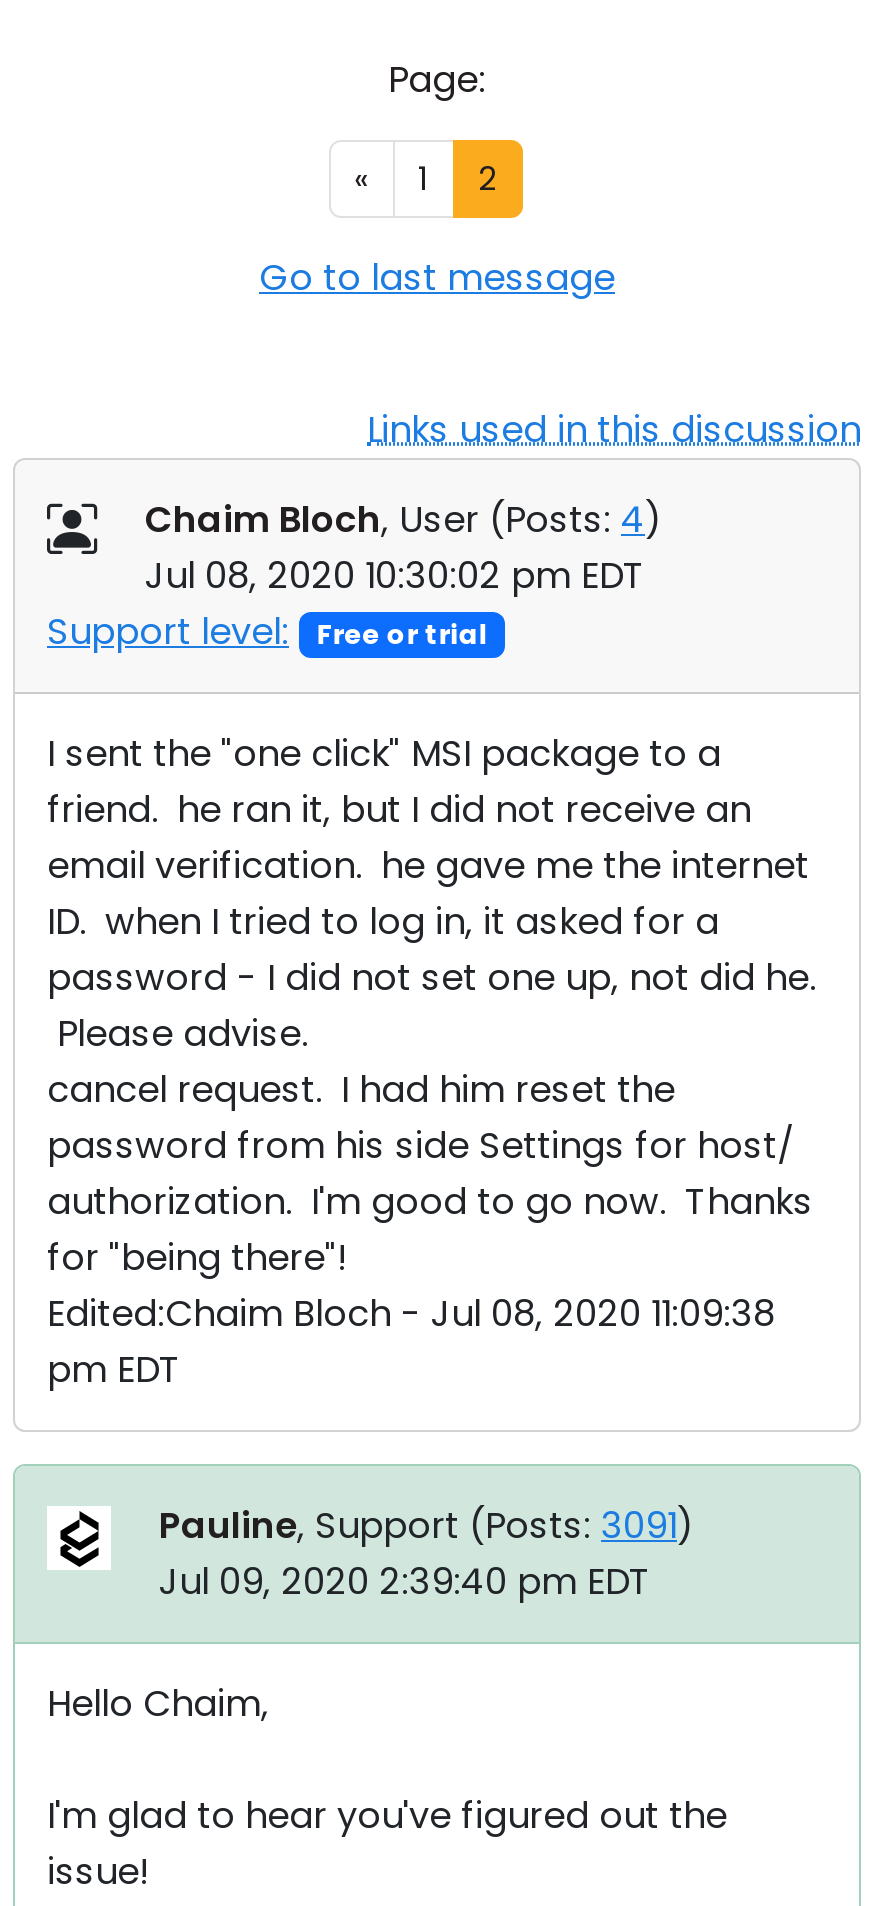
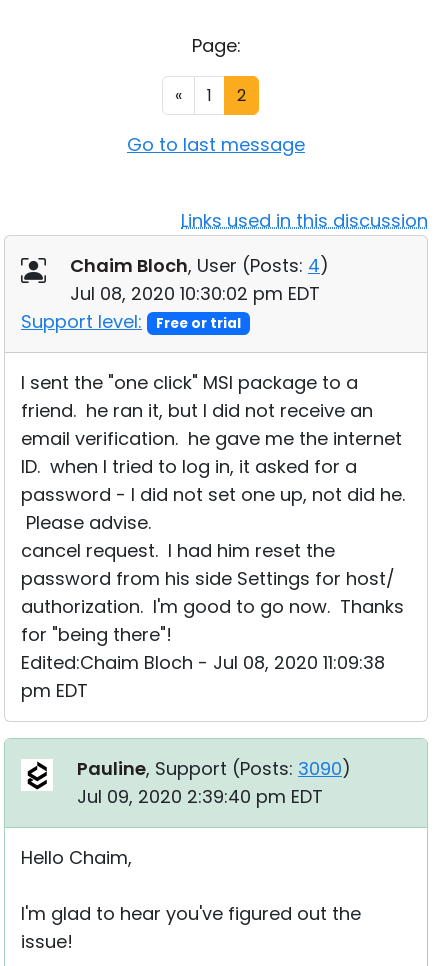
[159,1500,695,1550] Pauline, Support (Posts: 3091) -> [77,756,351,781] Pauline, Support (Posts: 3090)

